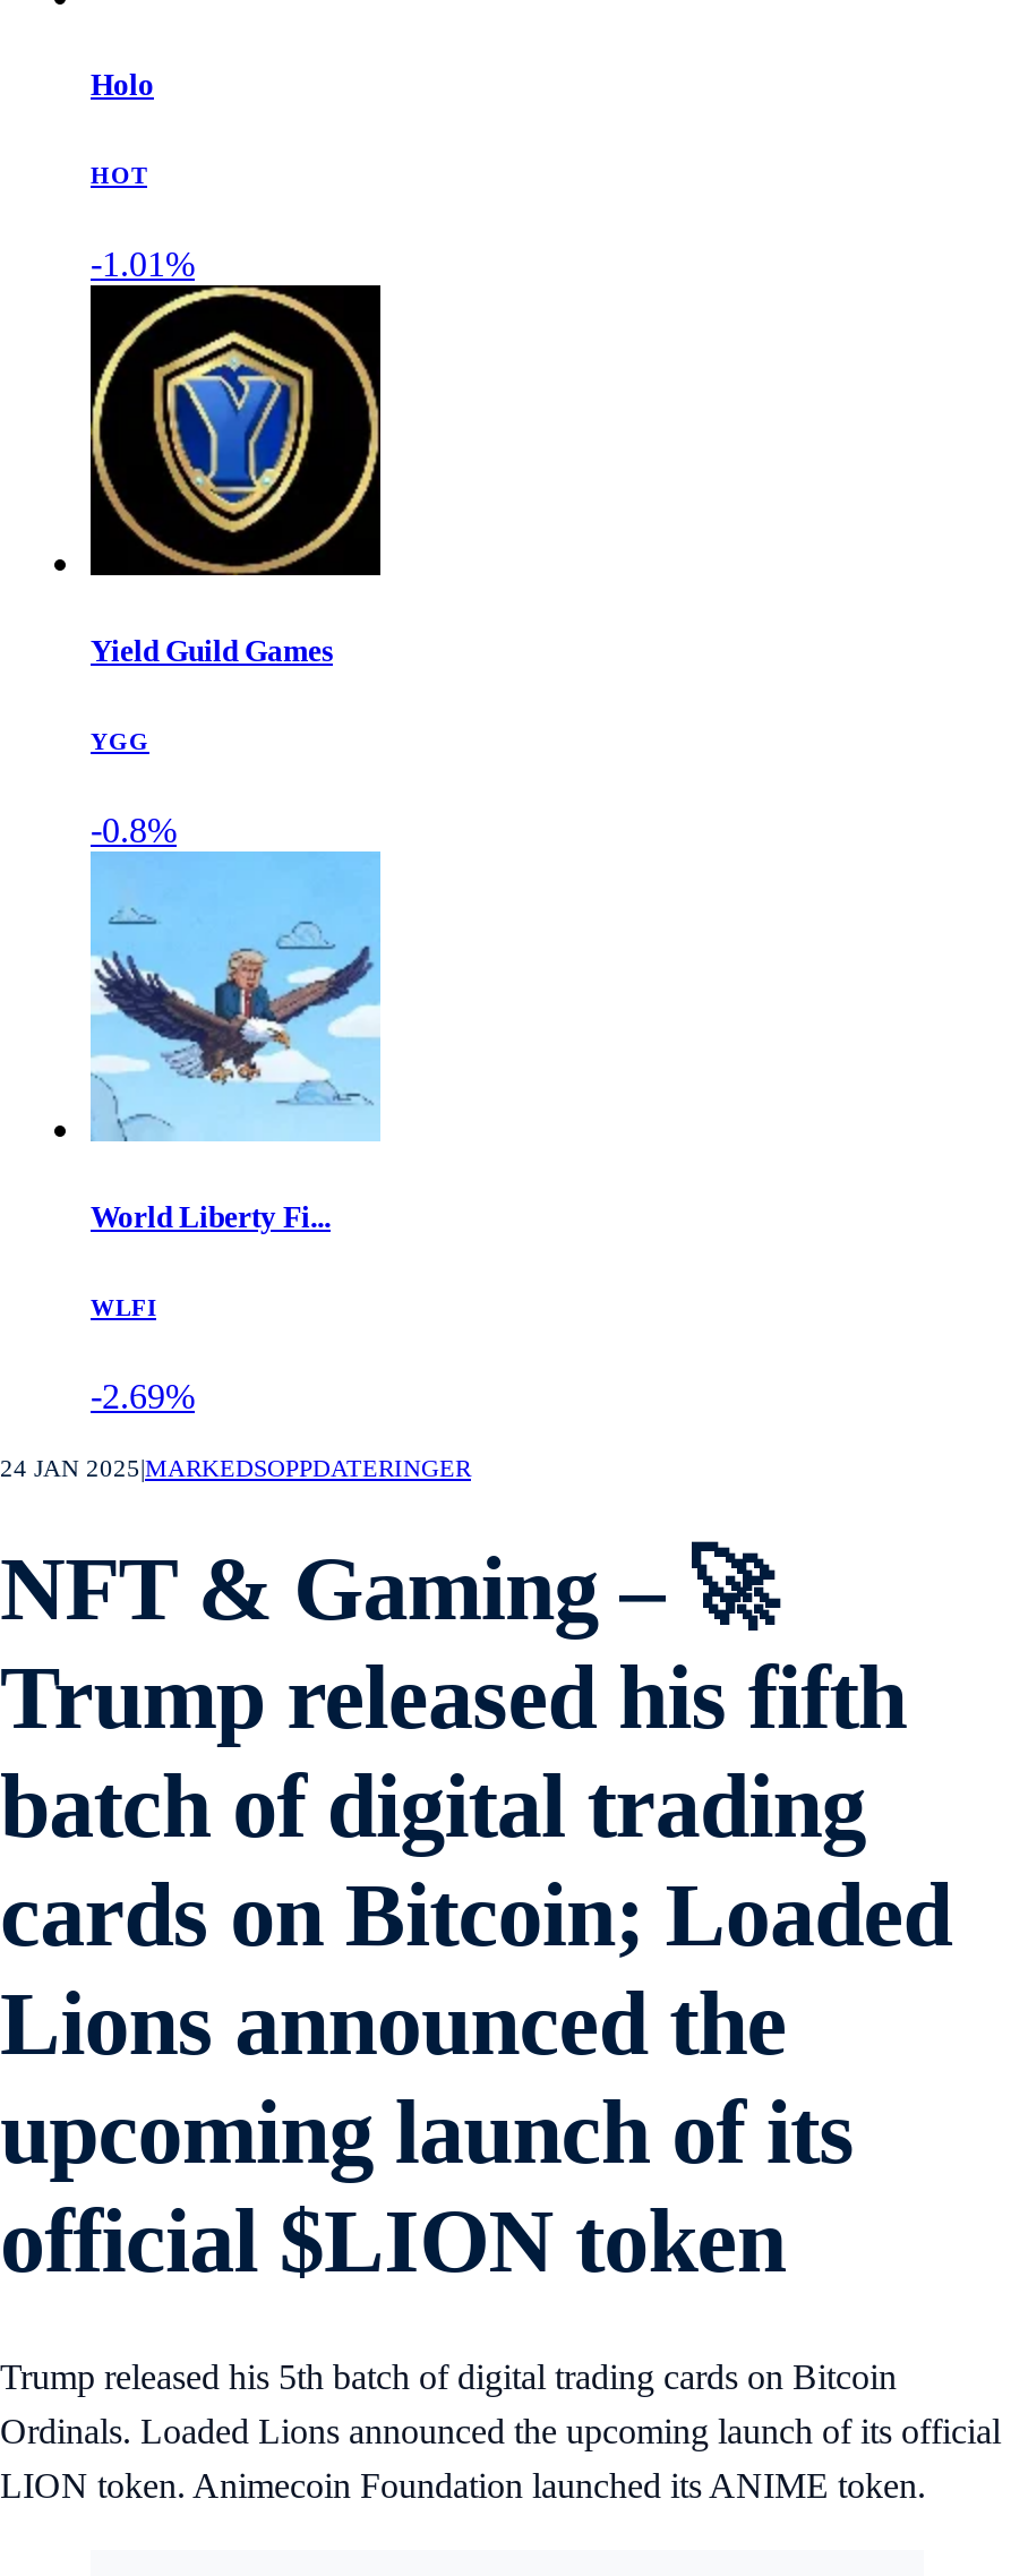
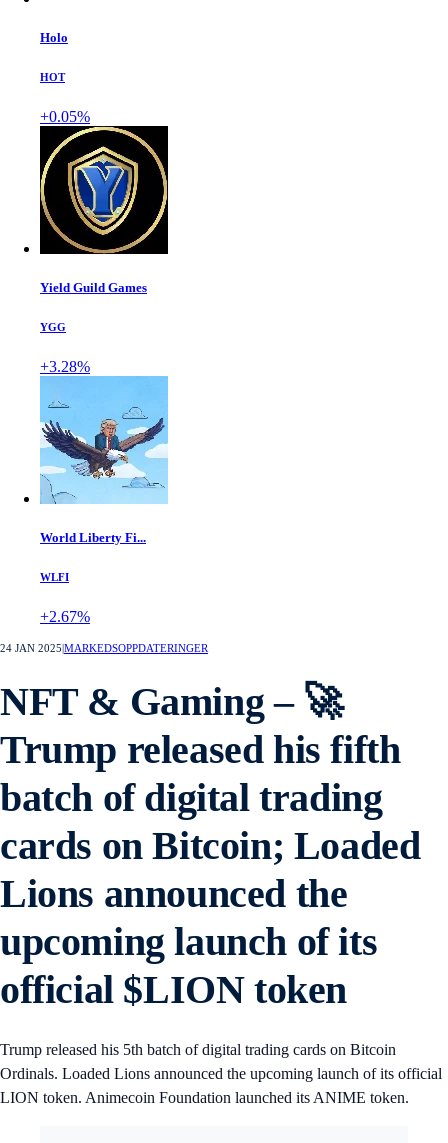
[91,245,195,283] -1.01% -> [40,108,90,125] +0.05%
[91,811,177,850] -0.8% -> [40,358,90,375] +3.28%
[91,1378,195,1416] -2.69% -> [40,608,90,625] +2.67%

